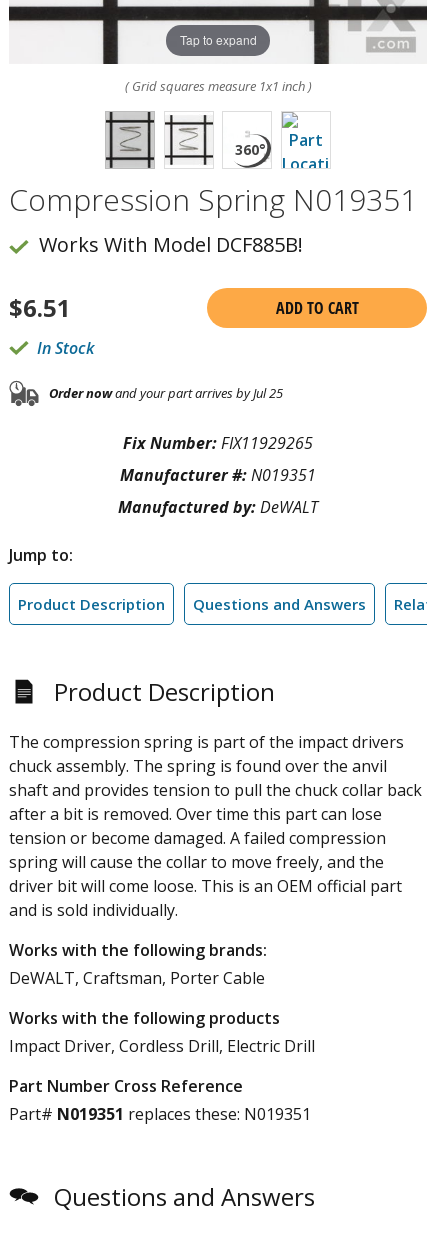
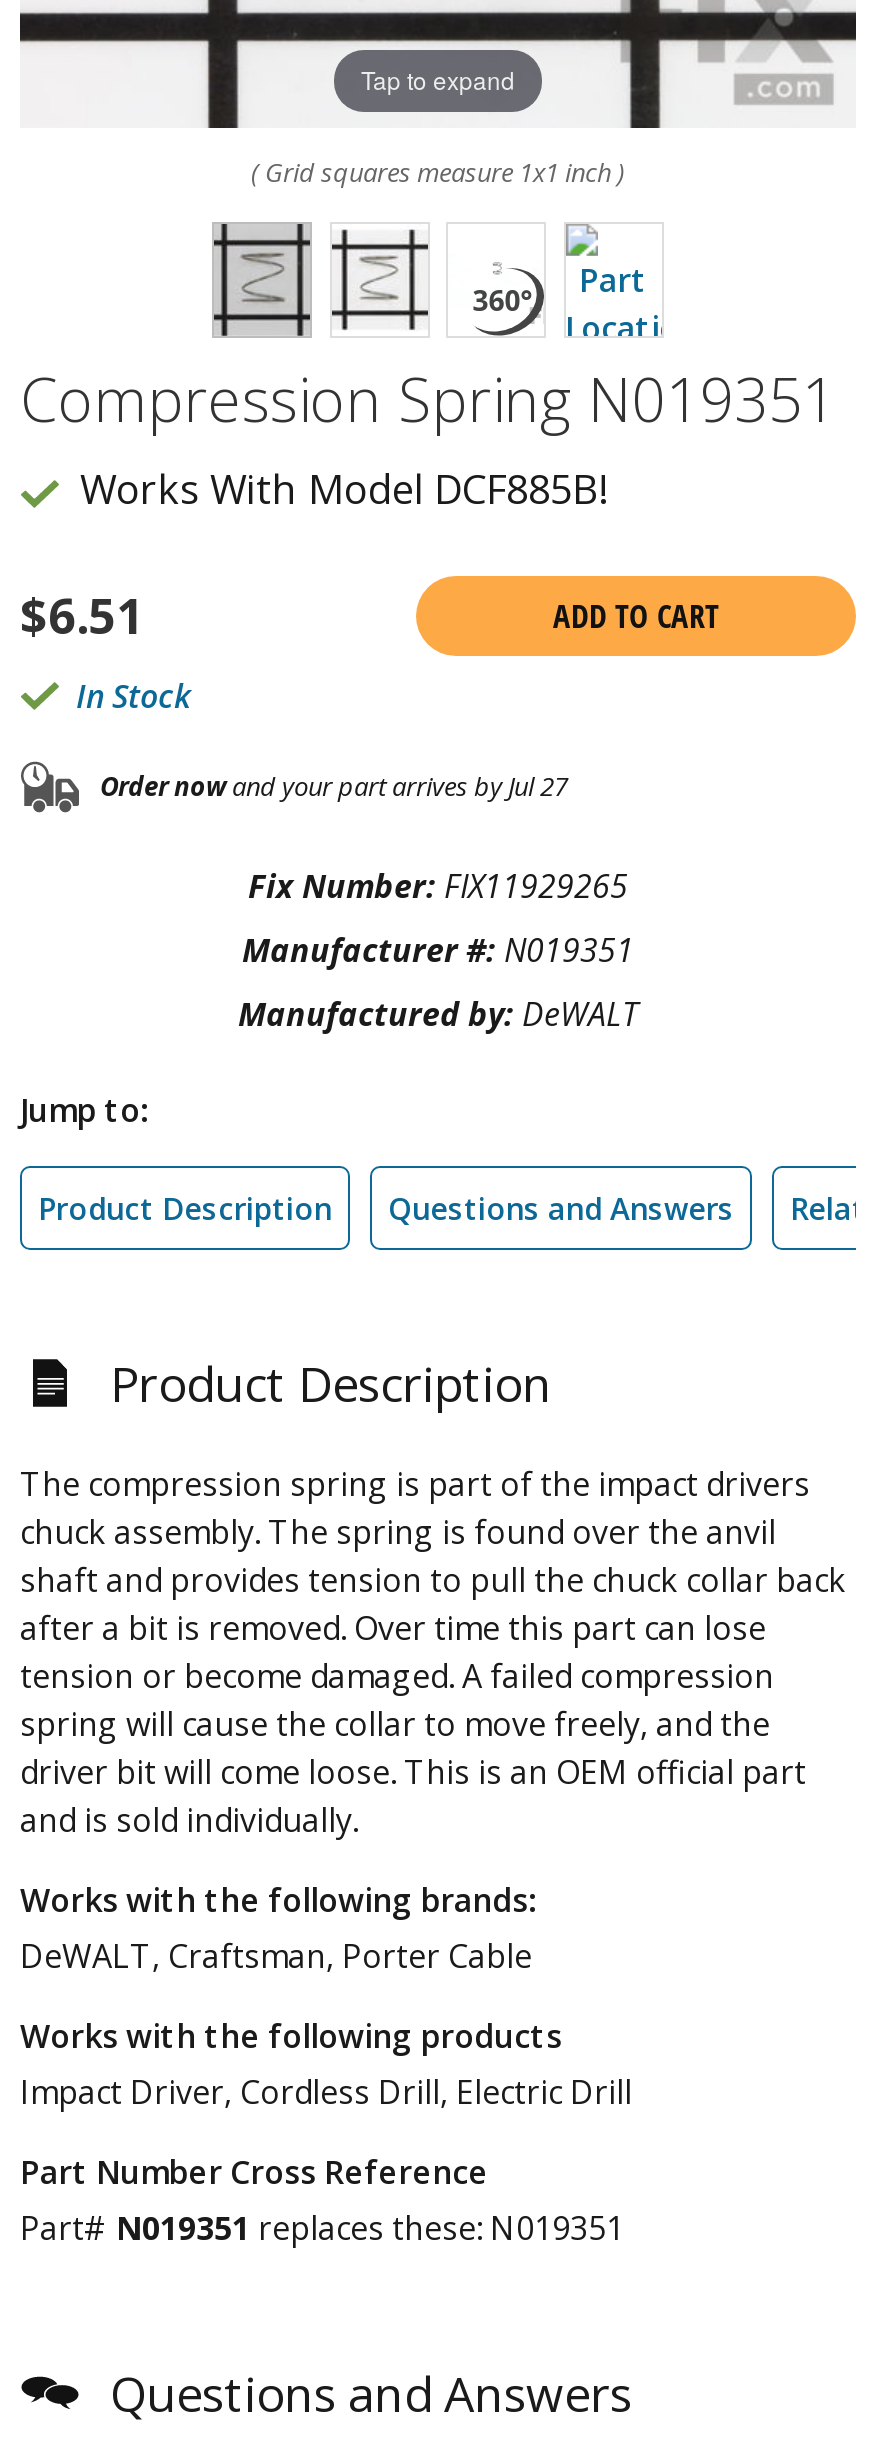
[49,384,283,402] Order nowand your part arrives by Jul 25 -> [100,769,568,805] Order nowand your part arrives by Jul 27

